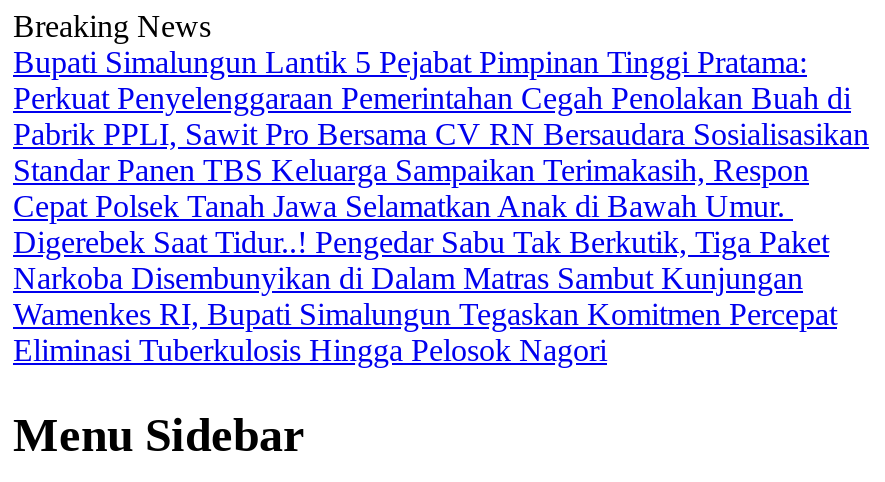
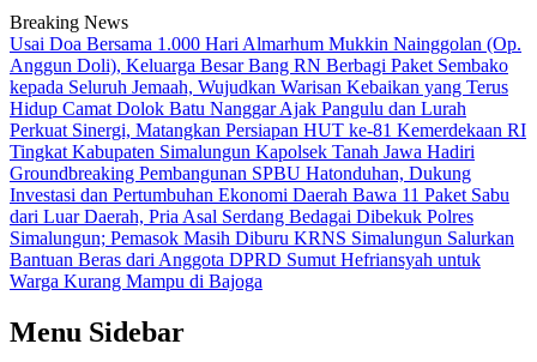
[13,45,869,367] Bupati Simalungun Lantik 5 Pejabat Pimpinan Tinggi Pratama: | Perkuat Penyelenggaraan Pemerintahan Cegah Penolakan Buah di | Pabrik PPLI, Sawit Pro Bersama CV RN Bersaudara Sosialisasikan | Standar Panen TBS Keluarga Sampaikan Terimakasih, Respon | Cepat Polsek Tanah Jawa Selamatkan Anak di Bawah Umur. | Digerebek Saat Tidur..! Pengedar Sabu Tak Berkutik, Tiga Paket | Narkoba Disembunyikan di Dalam Matras Sambut Kunjungan | Wamenkes RI, Bupati Simalungun Tegaskan Komitmen Percepat | Eliminasi Tuberkulosis Hingga Pelosok Nagori -> [10,34,526,291] Usai Doa Bersama 1.000 Hari Almarhum Mukkin Nainggolan (Op. | Anggun Doli), Keluarga Besar Bang RN Berbagi Paket Sembako | kepada Seluruh Jemaah, Wujudkan Warisan Kebaikan yang Terus | Hidup Camat Dolok Batu Nanggar Ajak Pangulu dan Lurah | Perkuat Sinergi, Matangkan Persiapan HUT ke-81 Kemerdekaan RI | Tingkat Kabupaten Simalungun Kapolsek Tanah Jawa Hadiri | Groundbreaking Pembangunan SPBU Hatonduhan, Dukung | Investasi dan Pertumbuhan Ekonomi Daerah Bawa 11 Paket Sabu | dari Luar Daerah, Pria Asal Serdang Bedagai Dibekuk Polres | Simalungun; Pemasok Masih Diburu KRNS Simalungun Salurkan | Bantuan Beras dari Anggota DPRD Sumut Hefriansyah untuk | Warga Kurang Mampu di Bajoga

